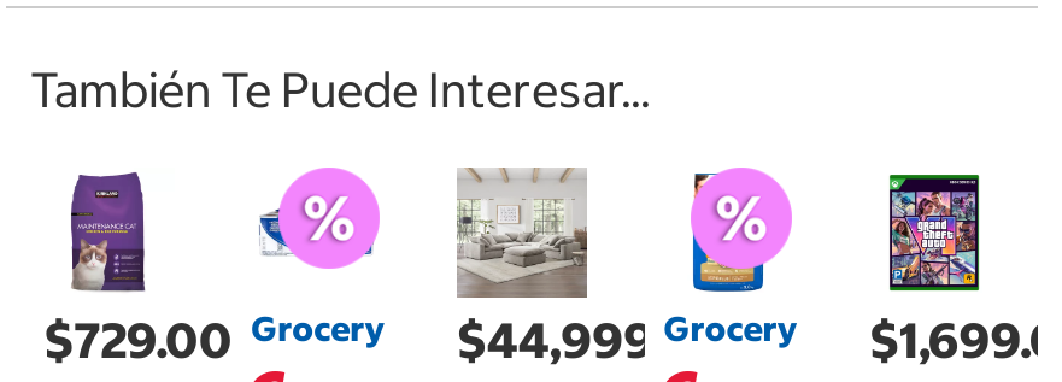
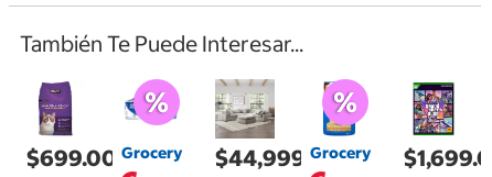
[45,310,233,370] $729.00 -> [26,144,117,172] $699.00

